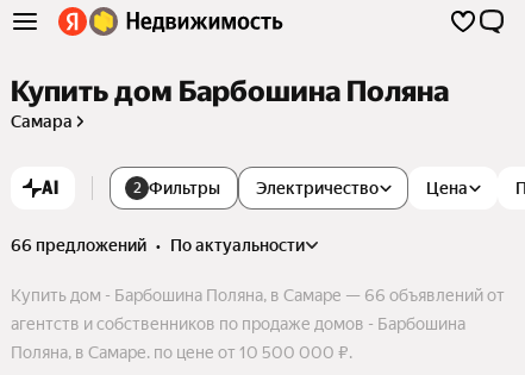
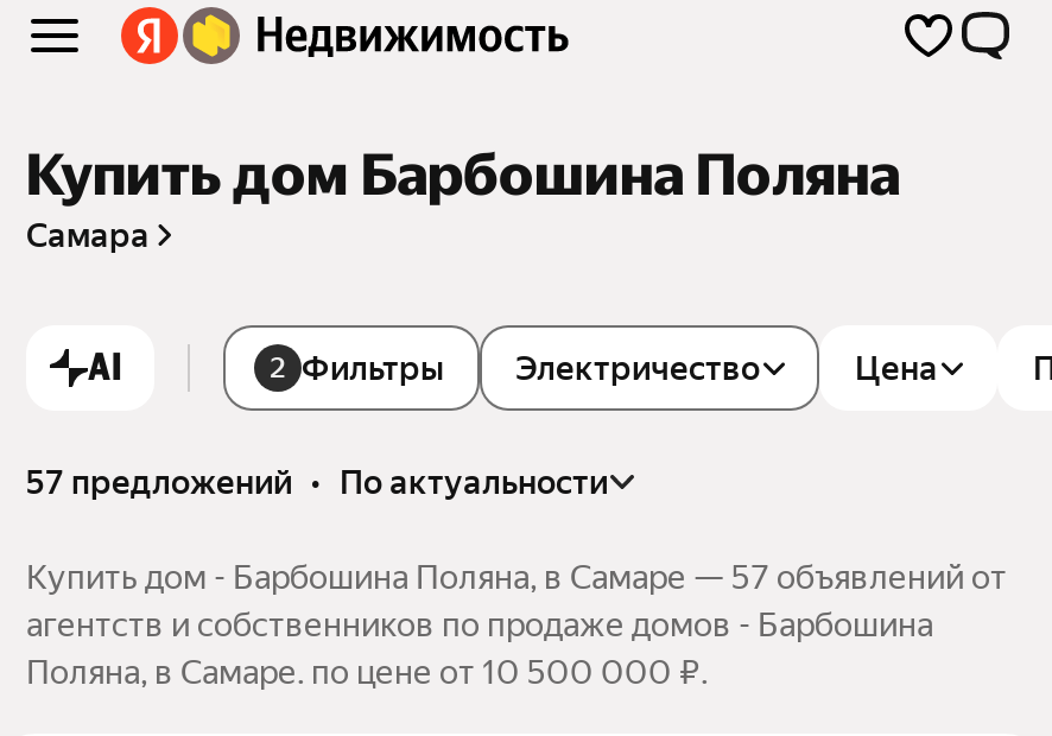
[11,235,305,255] 66 предложений • по актуальности -> [26,462,608,500] 57 предложений • по актуальности
[11,285,505,305] Купить дом - Барбошина Поляна, в Самаре — 66 объявлений от -> [26,557,1007,595] Купить дом - Барбошина Поляна, в Самаре — 57 объявлений от

